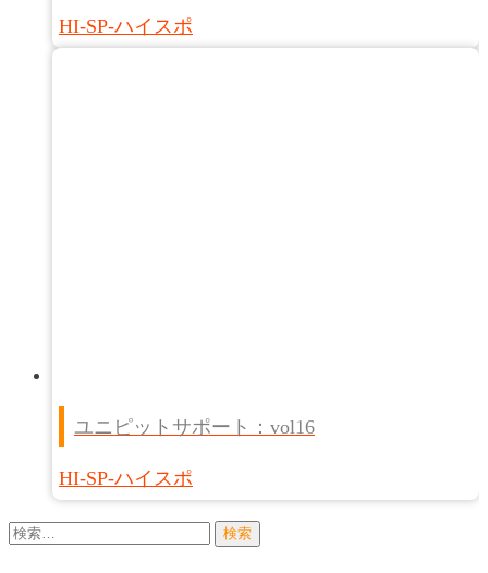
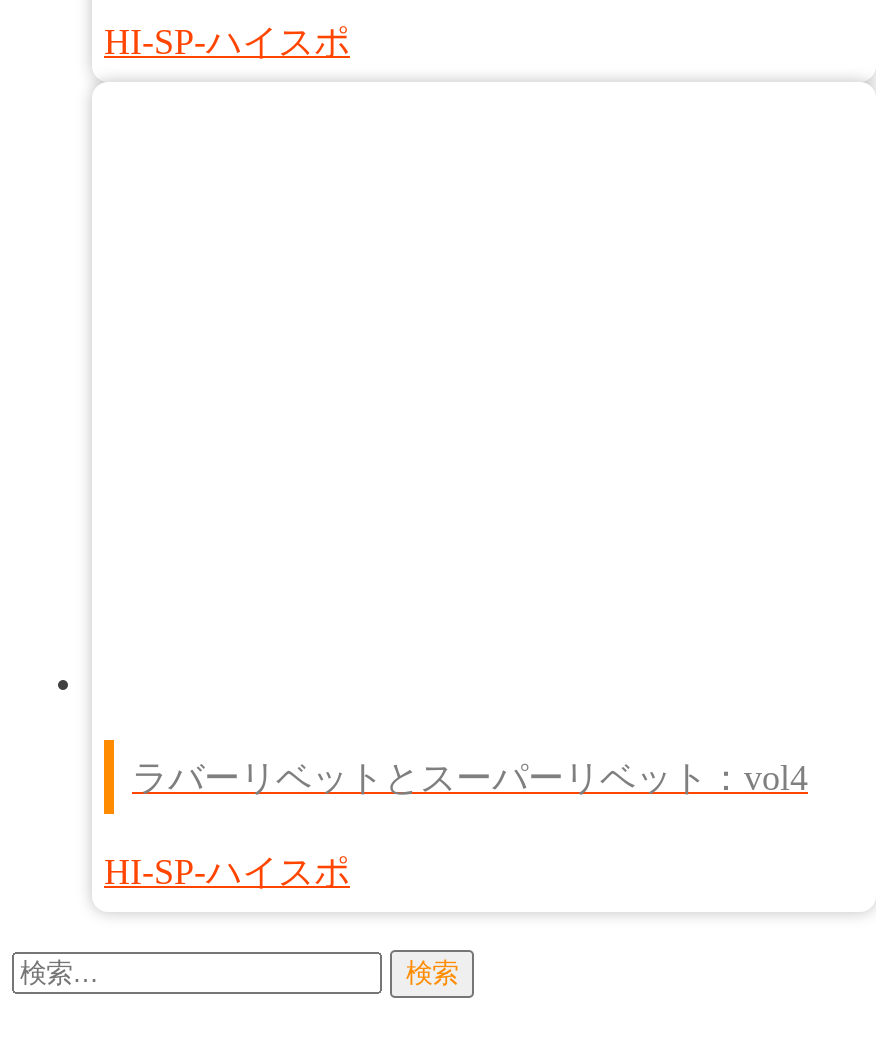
[74,416,315,437] ユニピットサポート：vol16 -> [132,757,808,797] ラバーリベットとスーパーリベット：vol4

